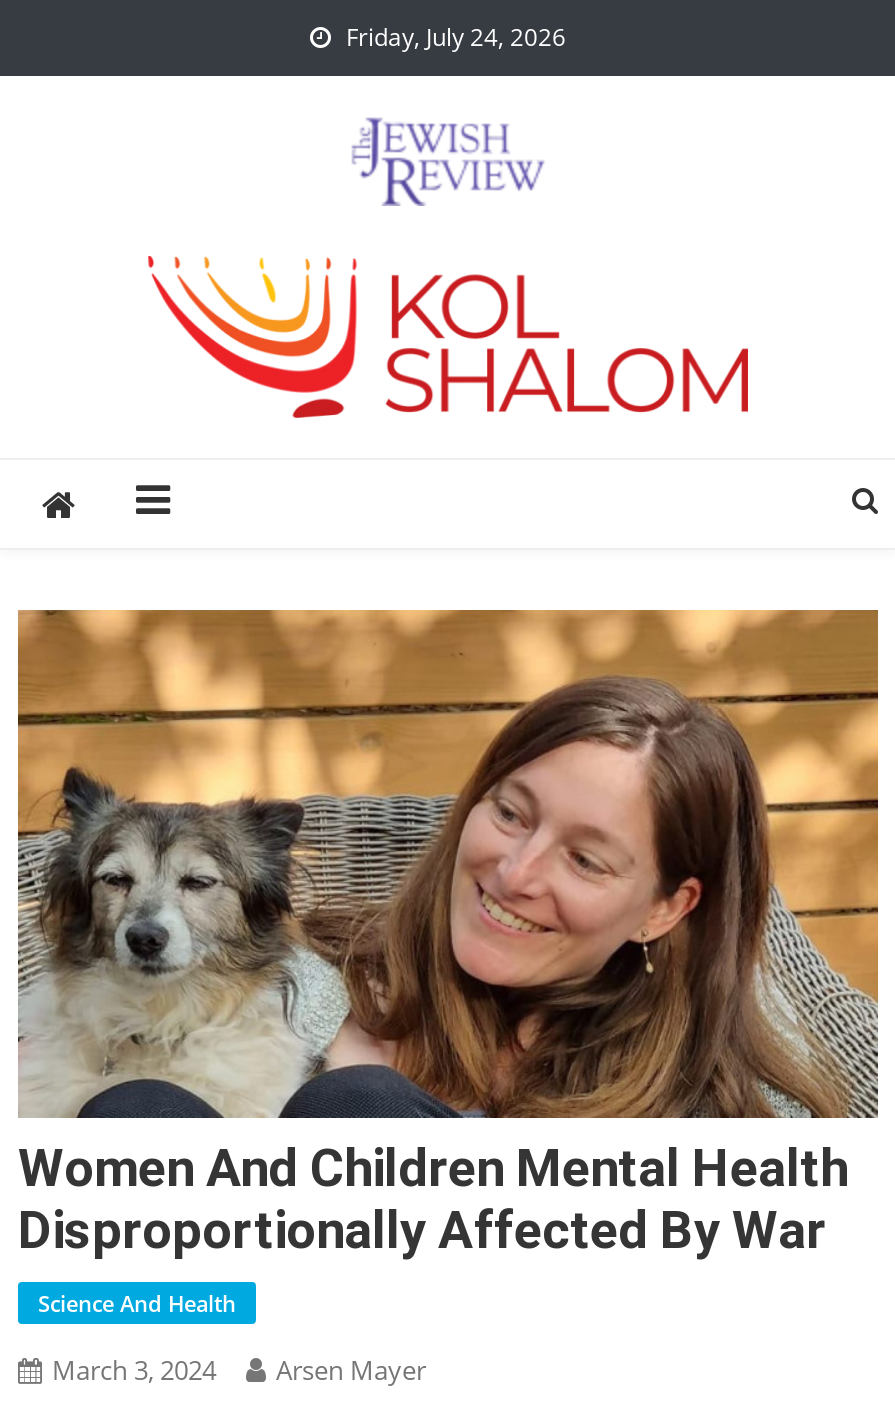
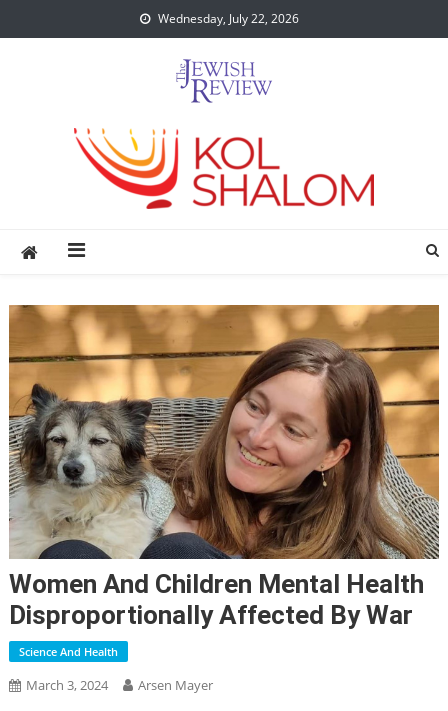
[346,20,566,54] Friday, July 24, 2026 -> [157,10,298,27] Wednesday, July 22, 2026

